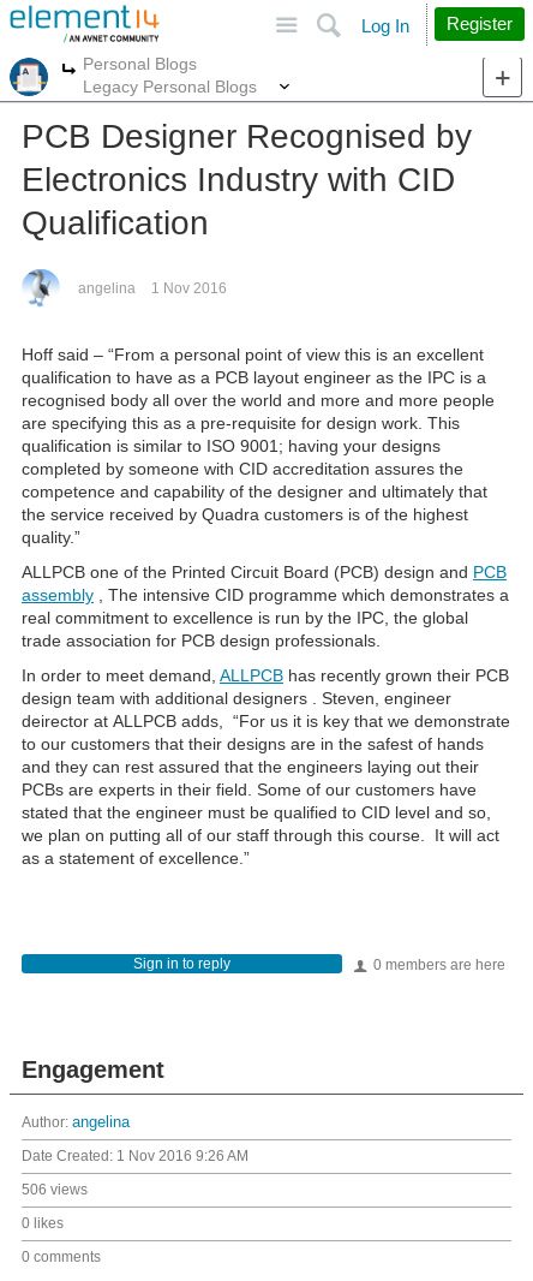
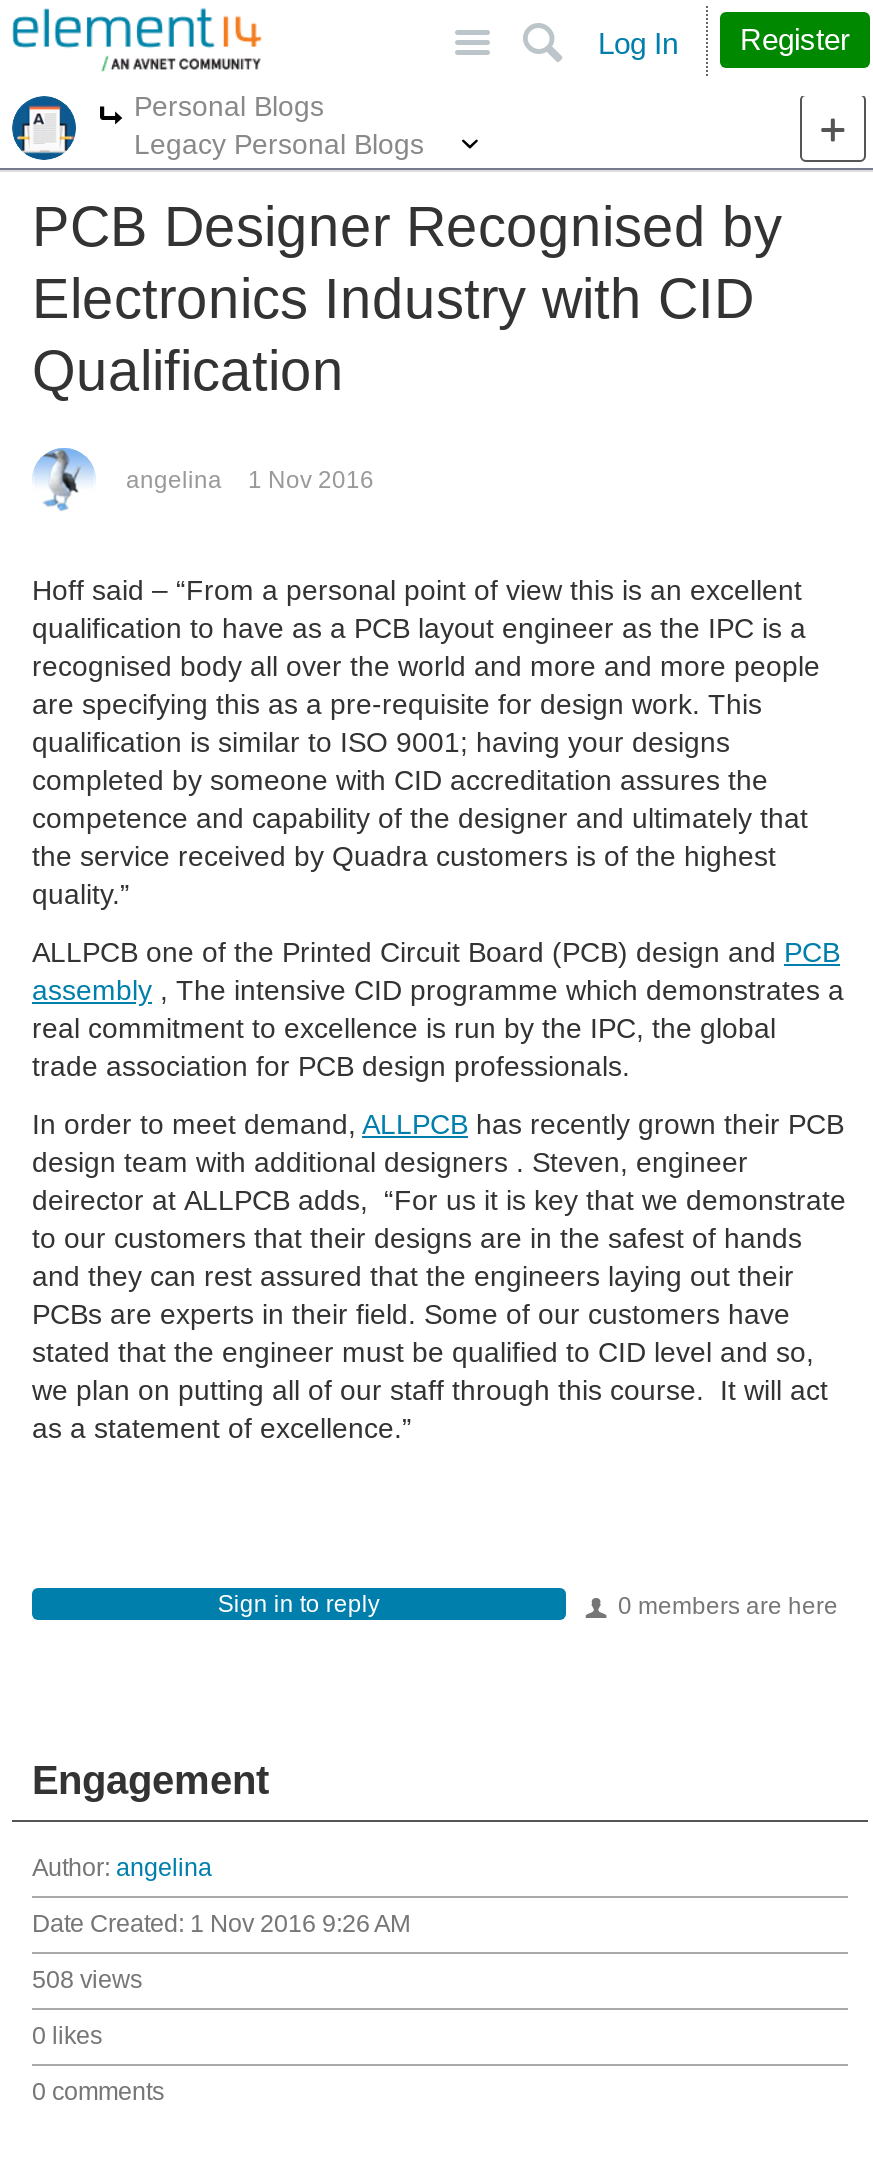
[22,1181,88,1198] 506 views -> [32,1966,142,1994] 508 views

